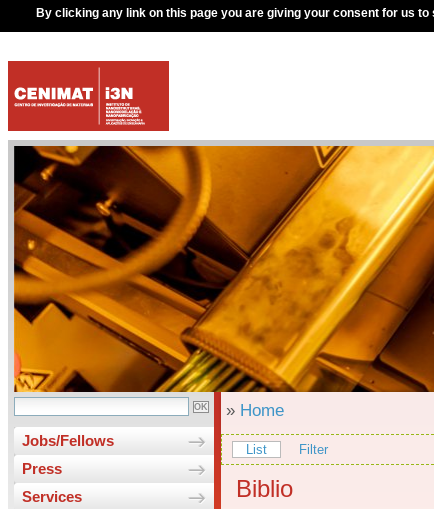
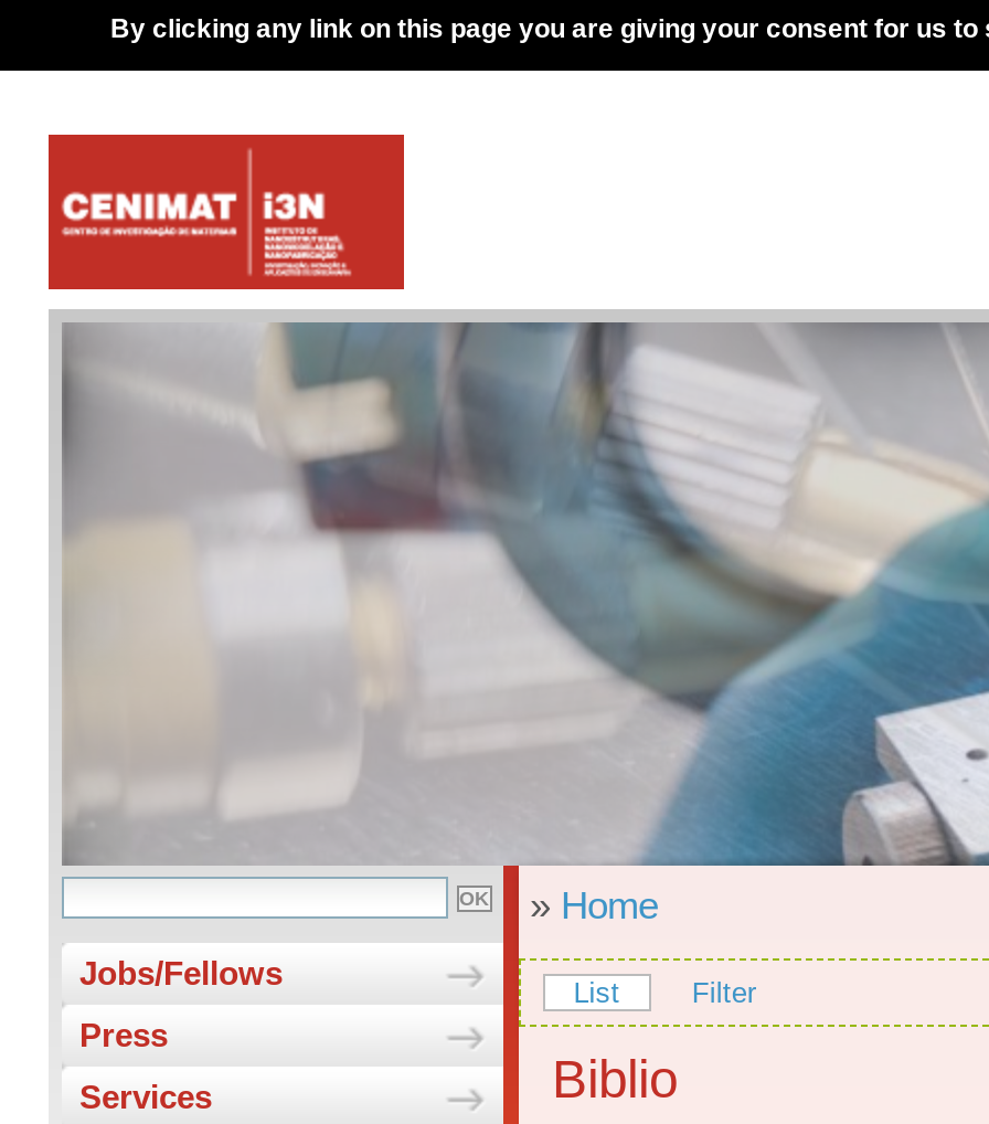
[13,145,431,393] [image] -> [62,320,982,868] [image]

